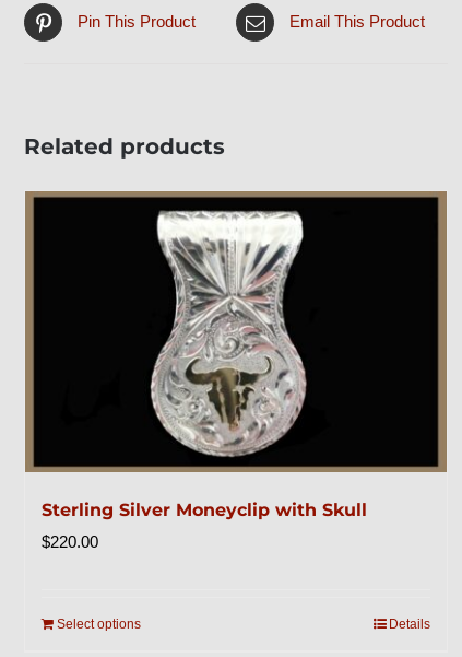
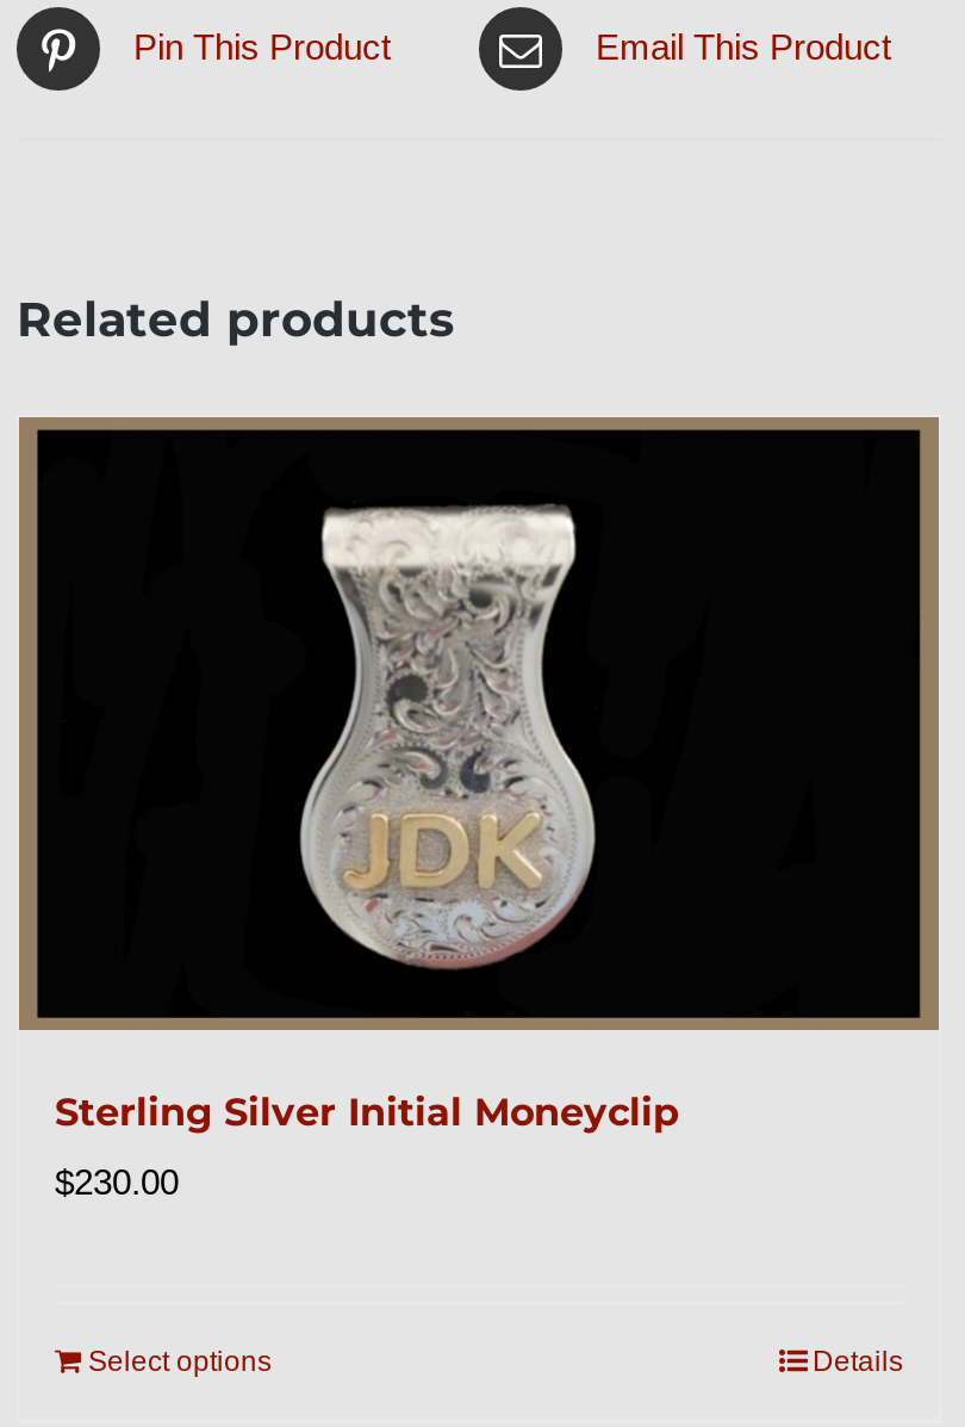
[42,210,367,521] [image] | Sterling Silver Moneyclip with Skull -> [55,460,679,1135] [image] | Sterling Silver Initial Moneyclip
[42,533,98,551] $220.00 -> [55,1161,179,1202] $230.00

